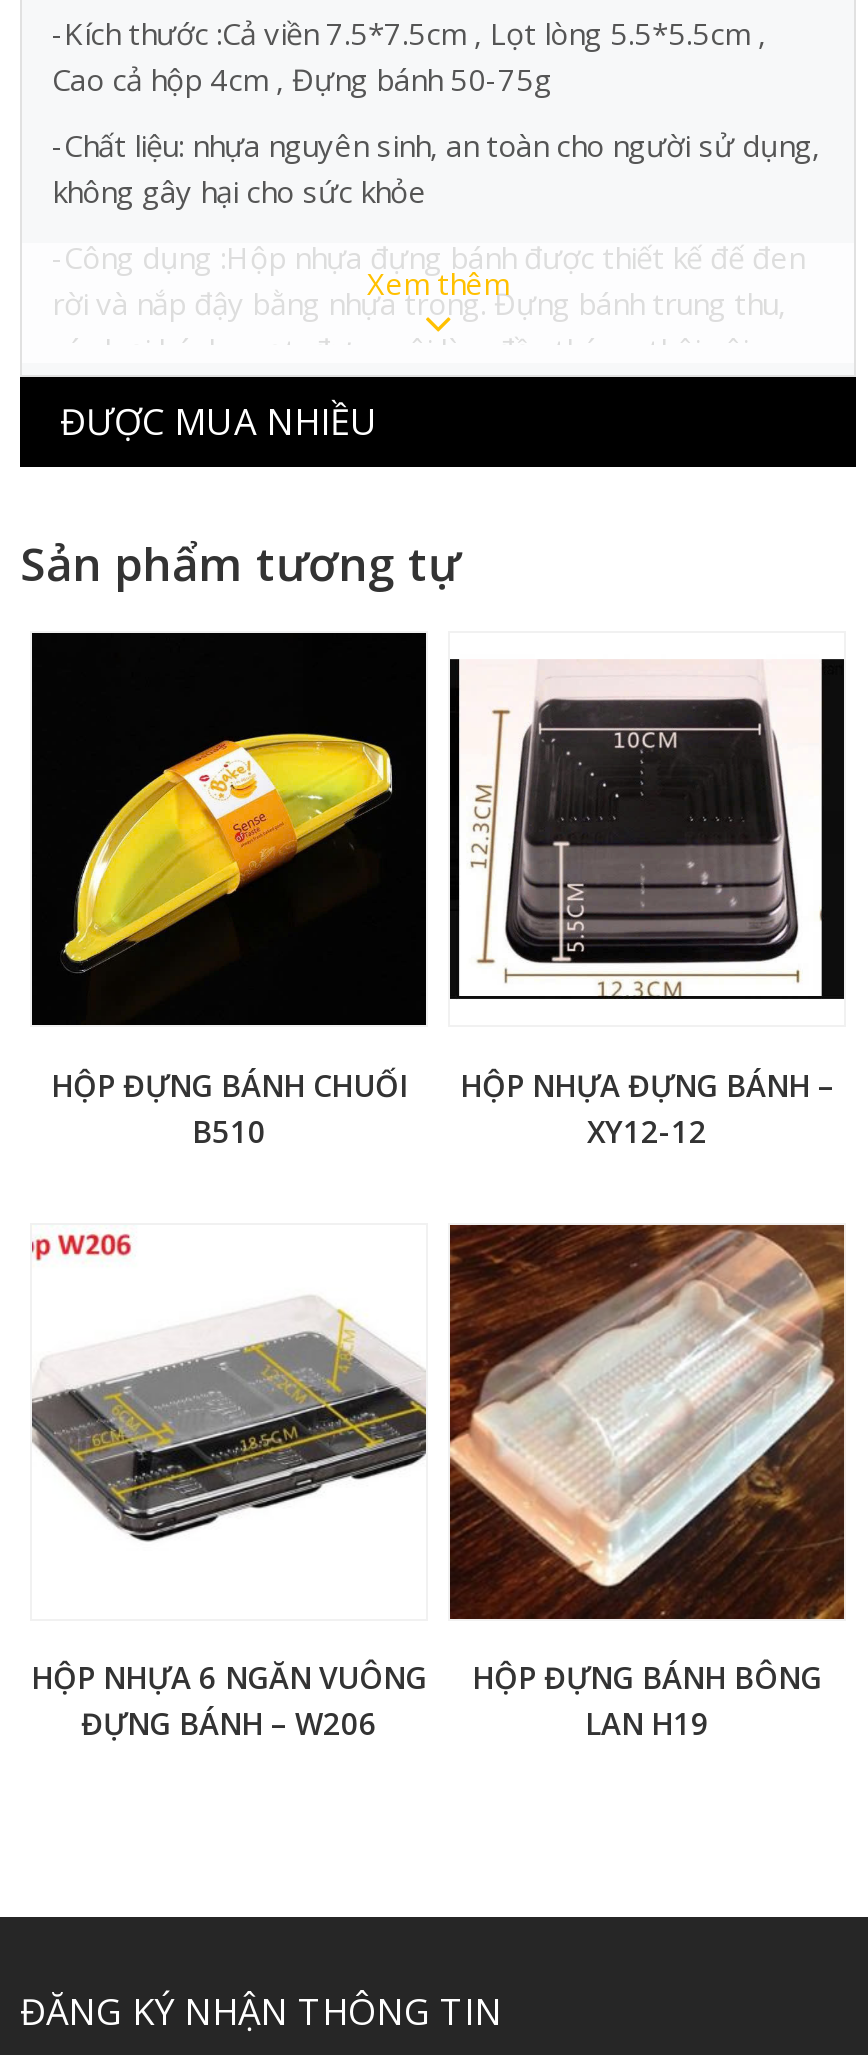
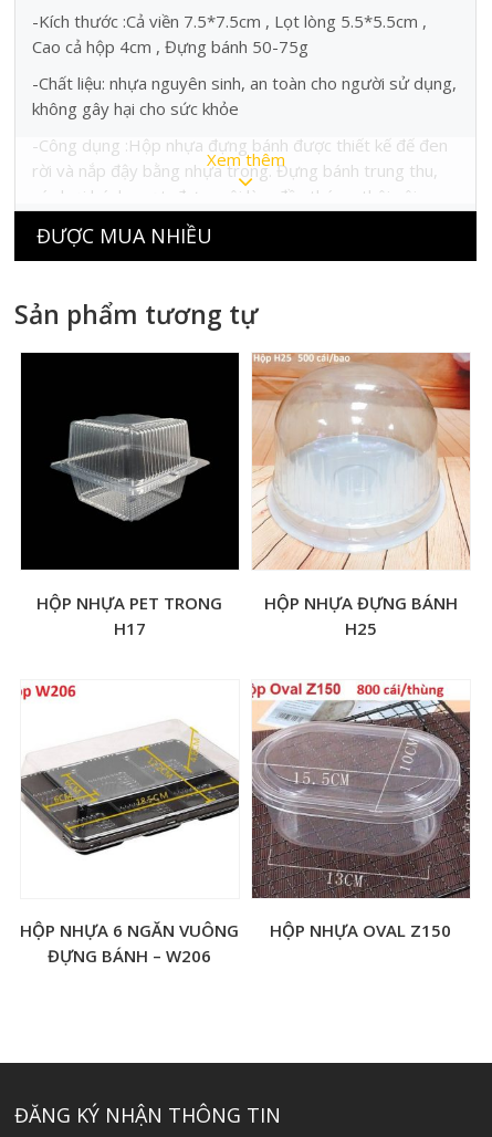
[448,633,846,1150] [image] | HỘP NHỰA ĐỰNG BÁNH – | XY12-12 -> [251,352,471,639] [image] | HỘP NHỰA ĐỰNG BÁNH | H25
[62,731,394,973] [image] -> [39,408,220,535] [image]
[51,1064,407,1150] HỘP ĐỰNG BÁNH CHUỐI | B510 -> [37,591,223,639] HỘP NHỰA PET TRONG | H17
[448,1223,846,1744] [image] | HỘP ĐỰNG BÁNH BÔNG | LAN H19 -> [251,680,470,942] [image] | HỘP NHỰA OVAL Z150

